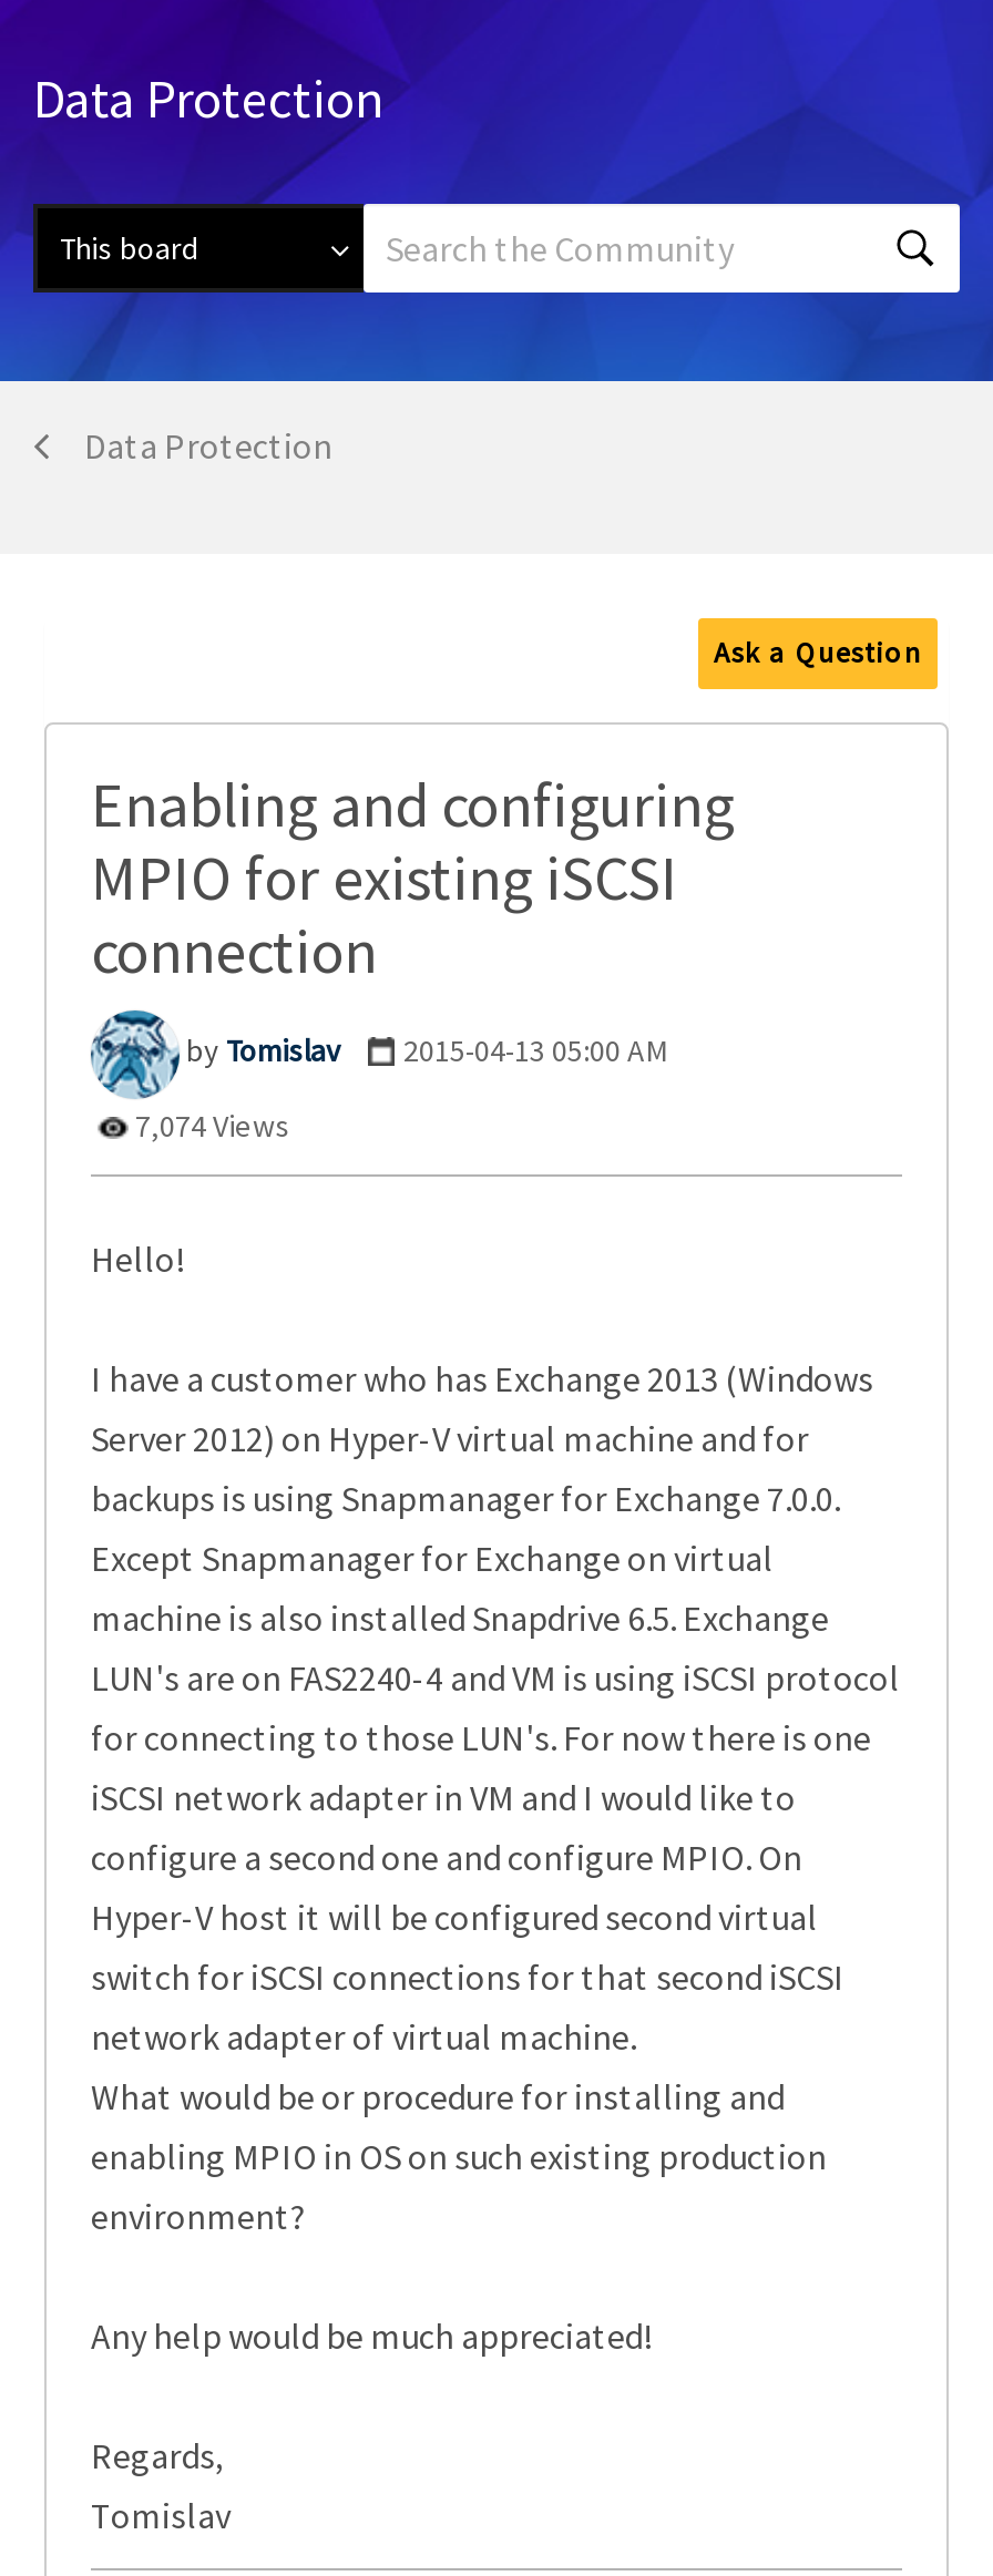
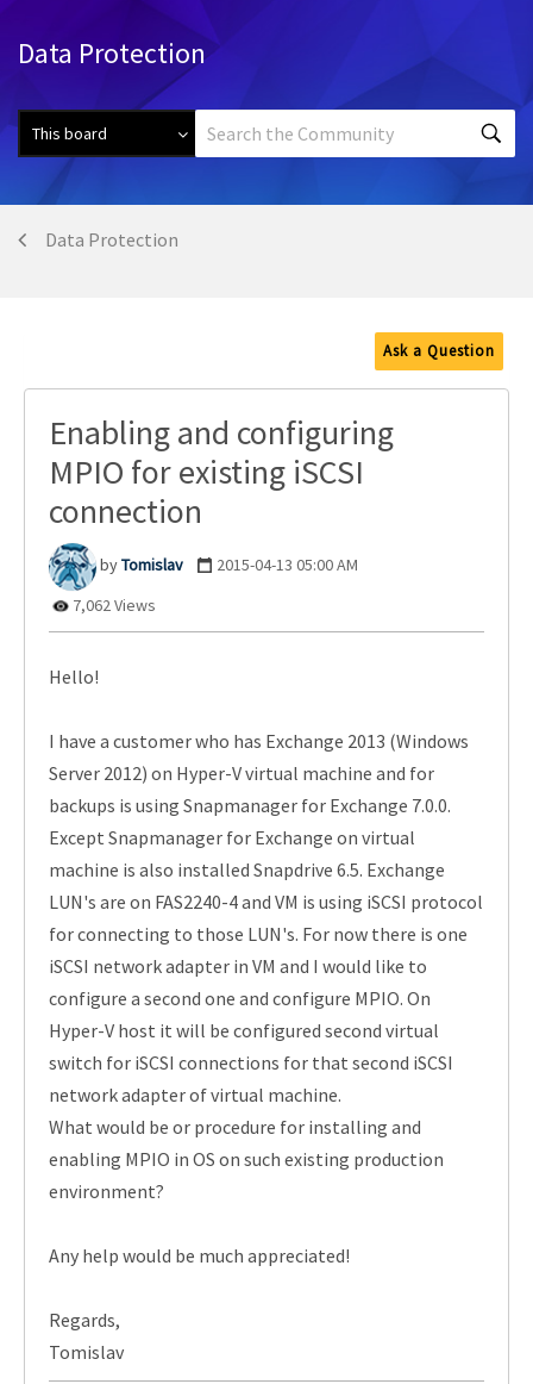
[129,1106,290,1146] 7,074 Views -> [69,594,156,616] 7,062 Views

